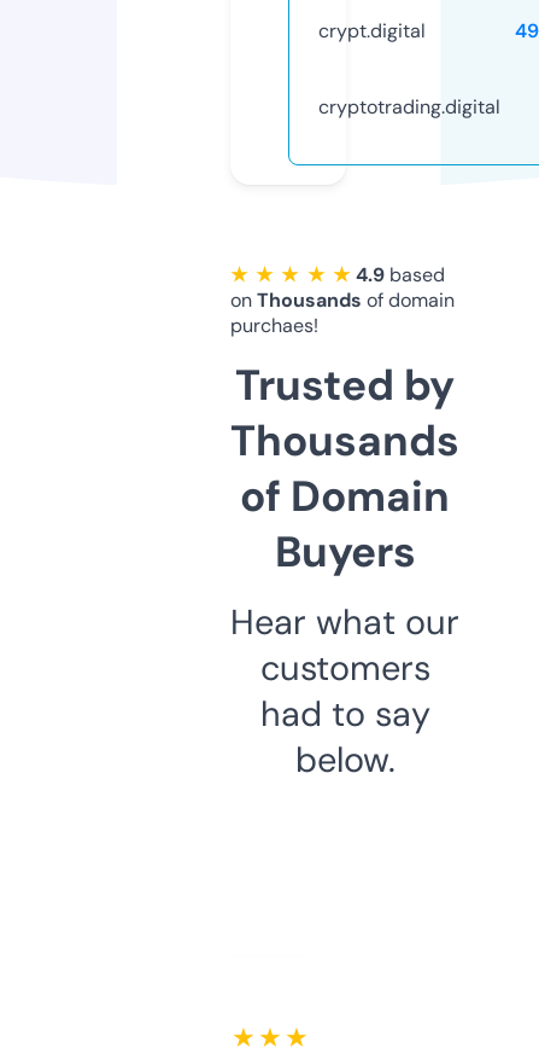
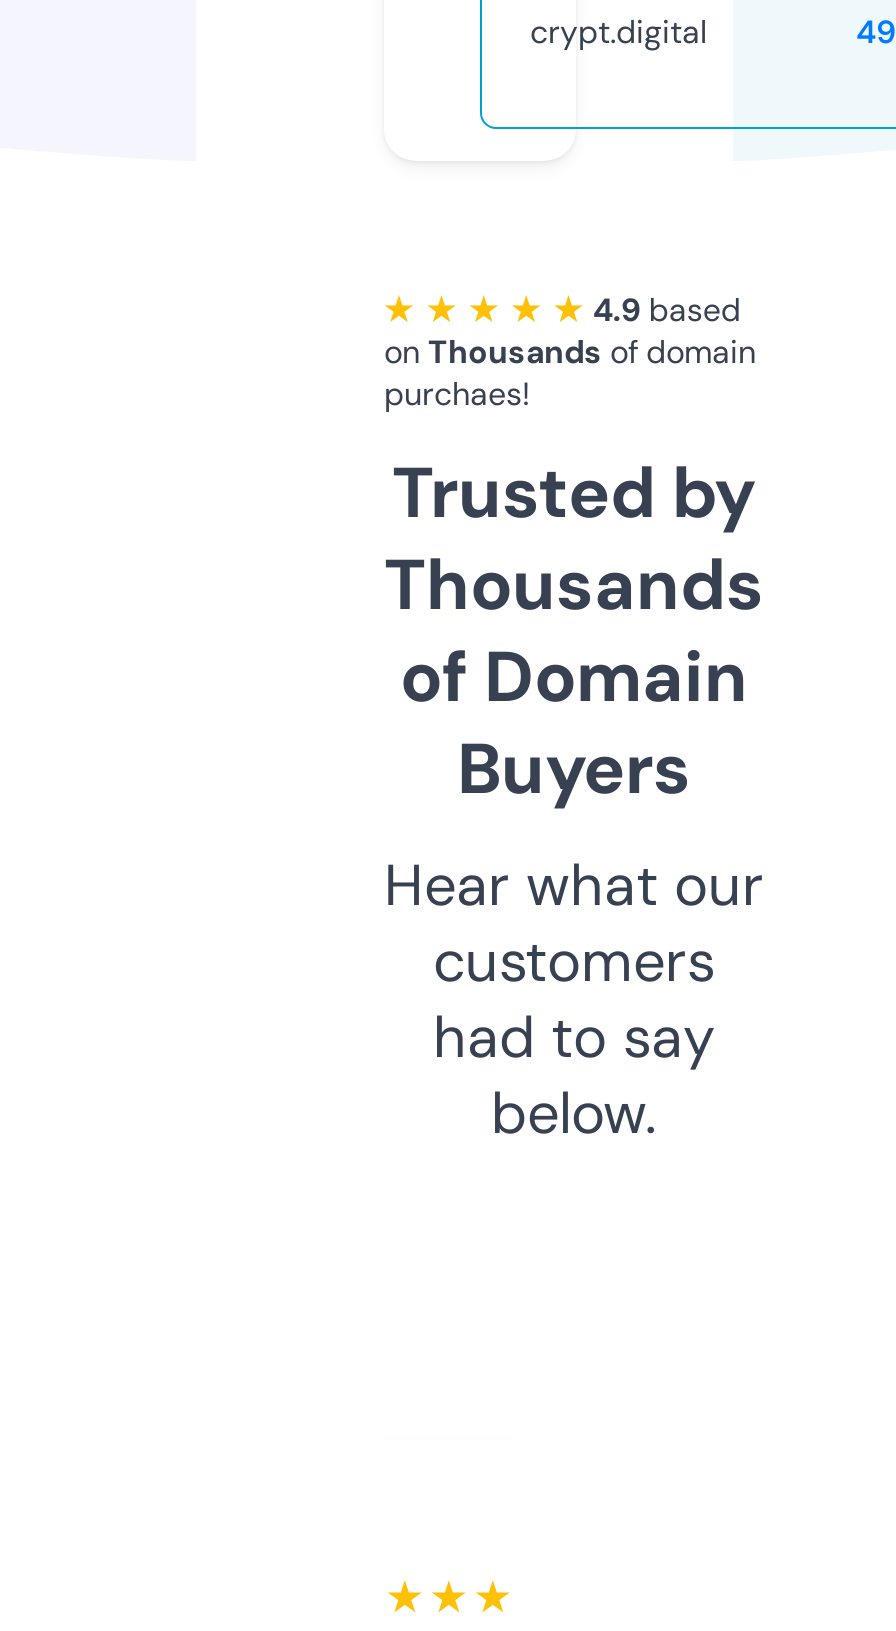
[318,94,500,119] cryptotrading.digital -> none

